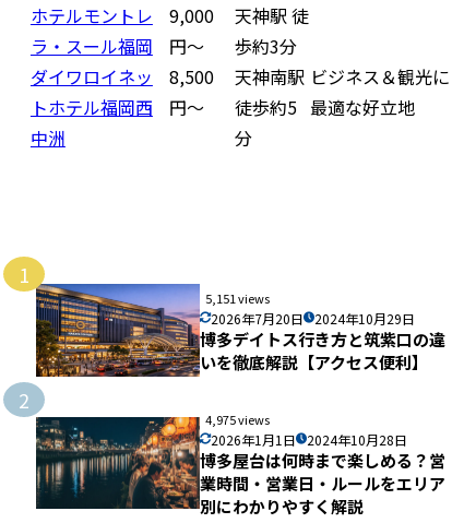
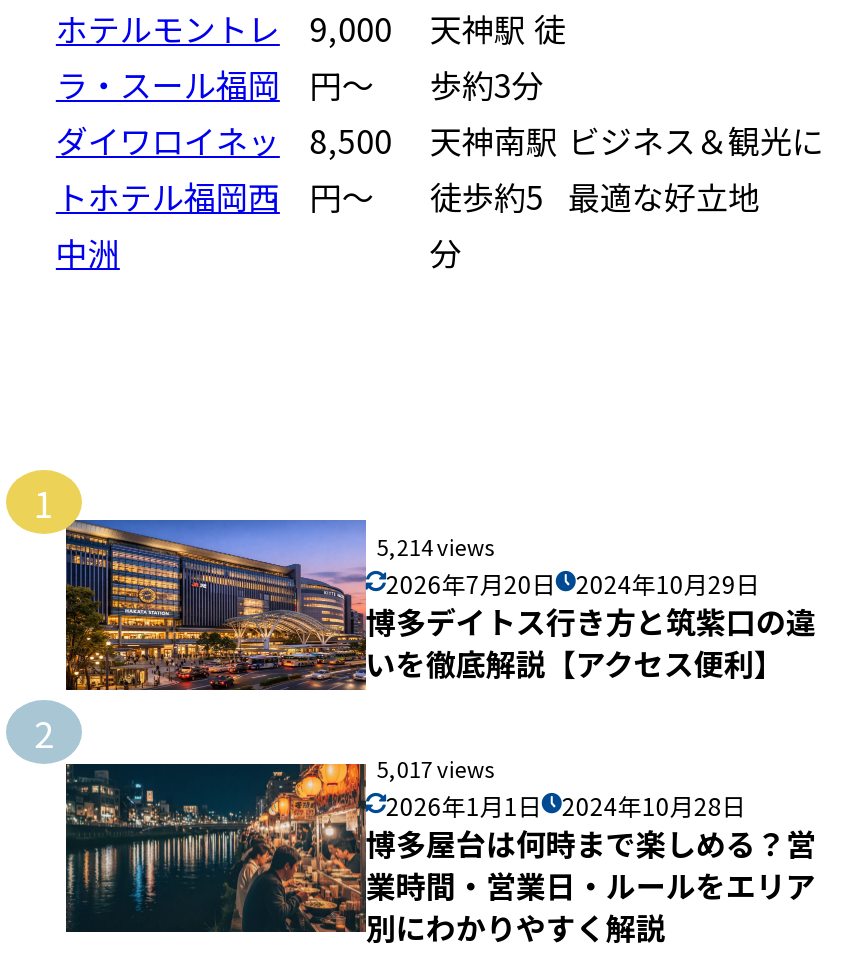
[206,289,270,306] 5,151 views -> [377,529,495,561] 5,214 views
[206,410,270,428] 4,975 views -> [377,752,495,784] 5,017 views

